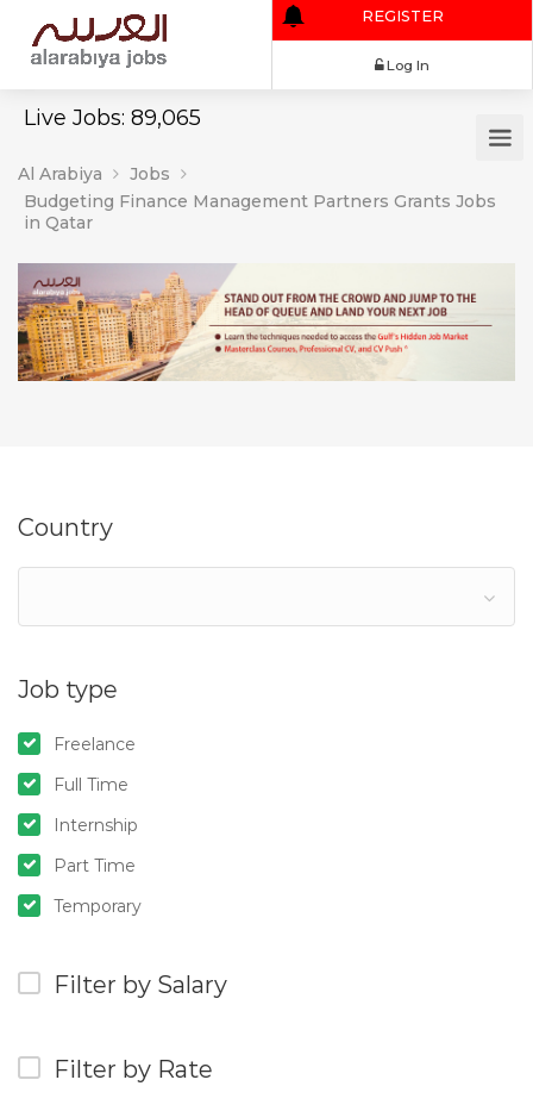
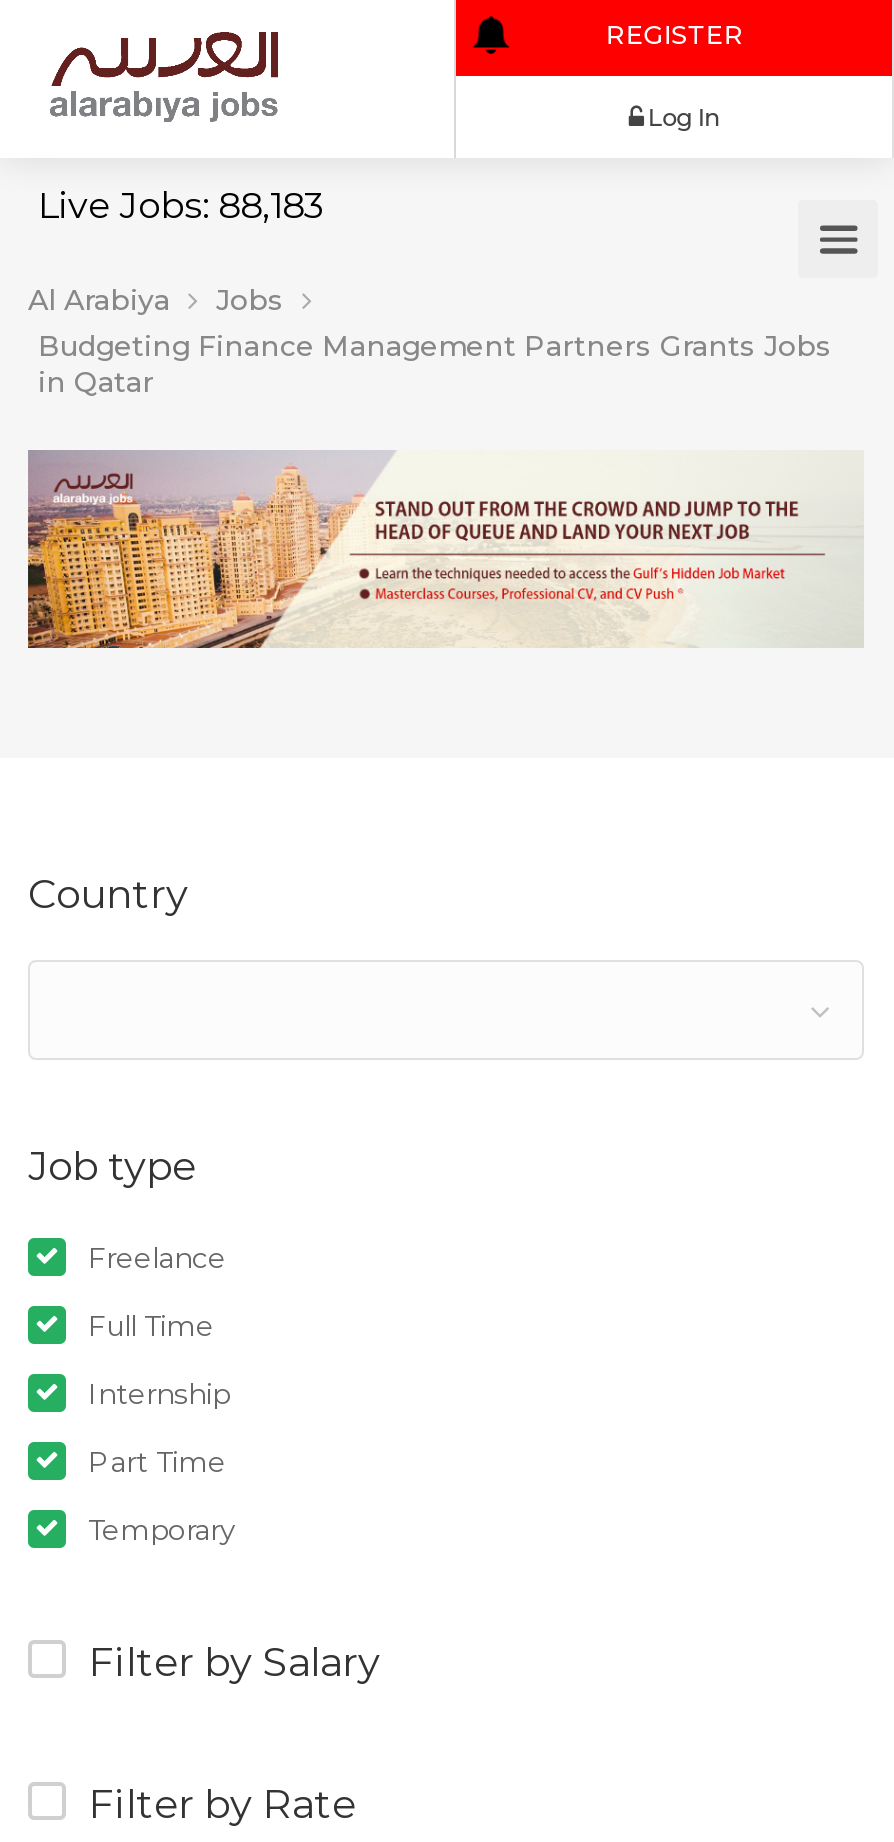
[24,105,201,131] Live Jobs: 89,065 -> [38,184,326,228] Live Jobs: 88,183

